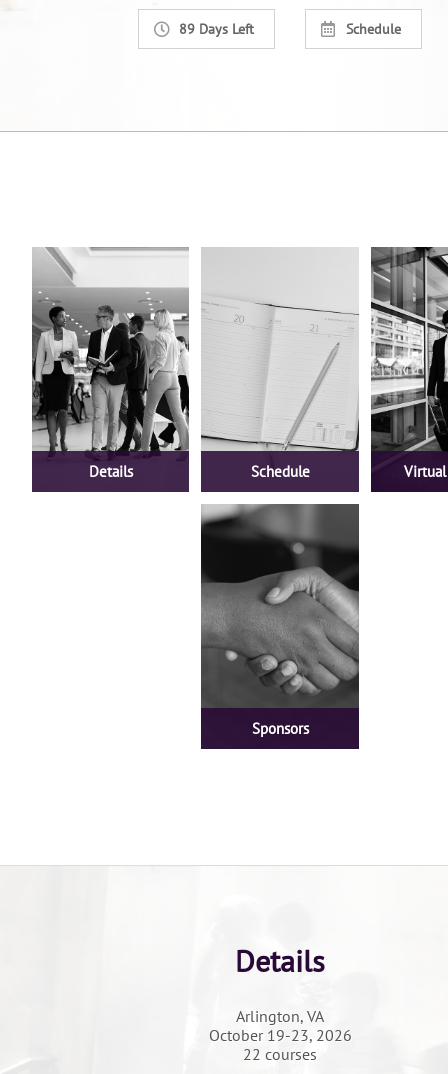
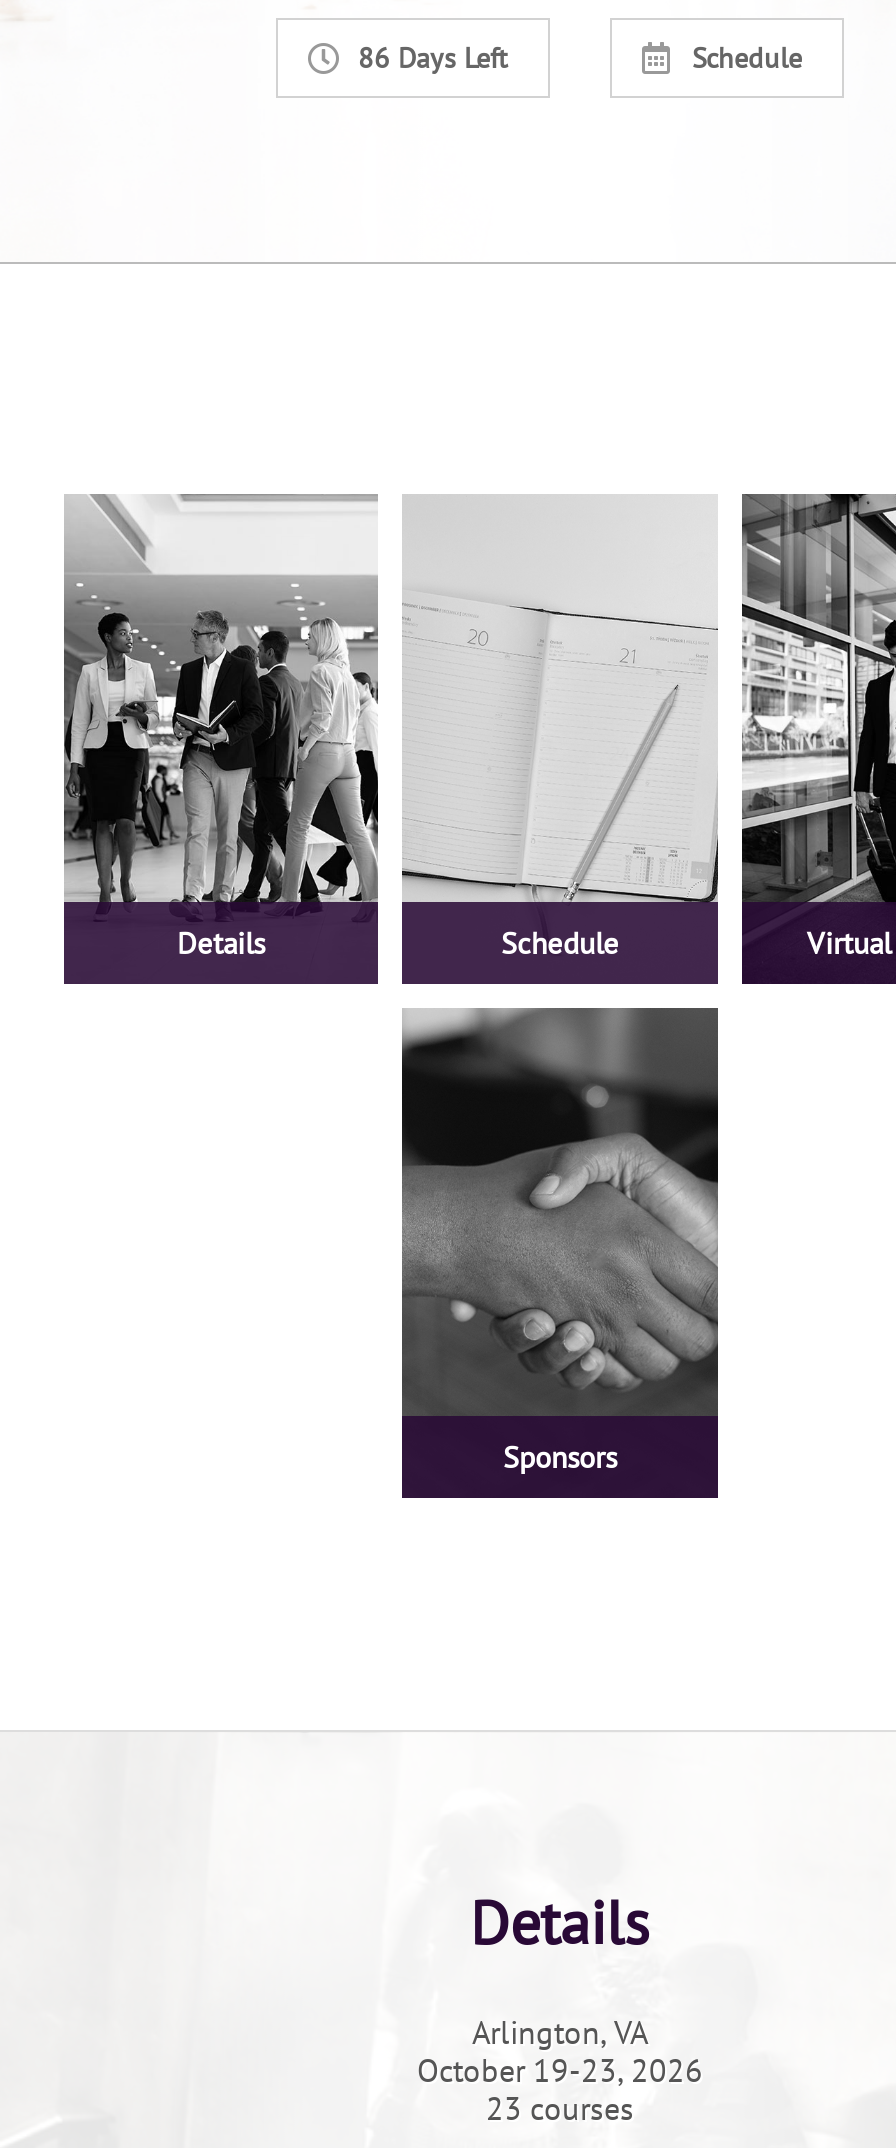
[179,20,254,38] 89 Days Left -> [358,40,508,76] 86 Days Left
[243,1044,317,1064] 22 courses -> [486,2088,634,2128] 23 courses

